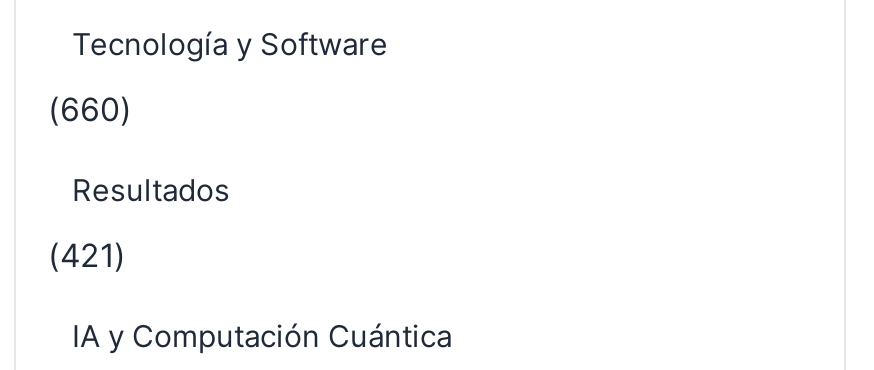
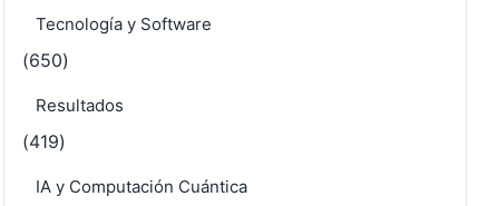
[48,89,132,129] (660) -> [22,49,69,71] (650)
[48,235,126,275] (421) -> [22,130,66,152] (419)

